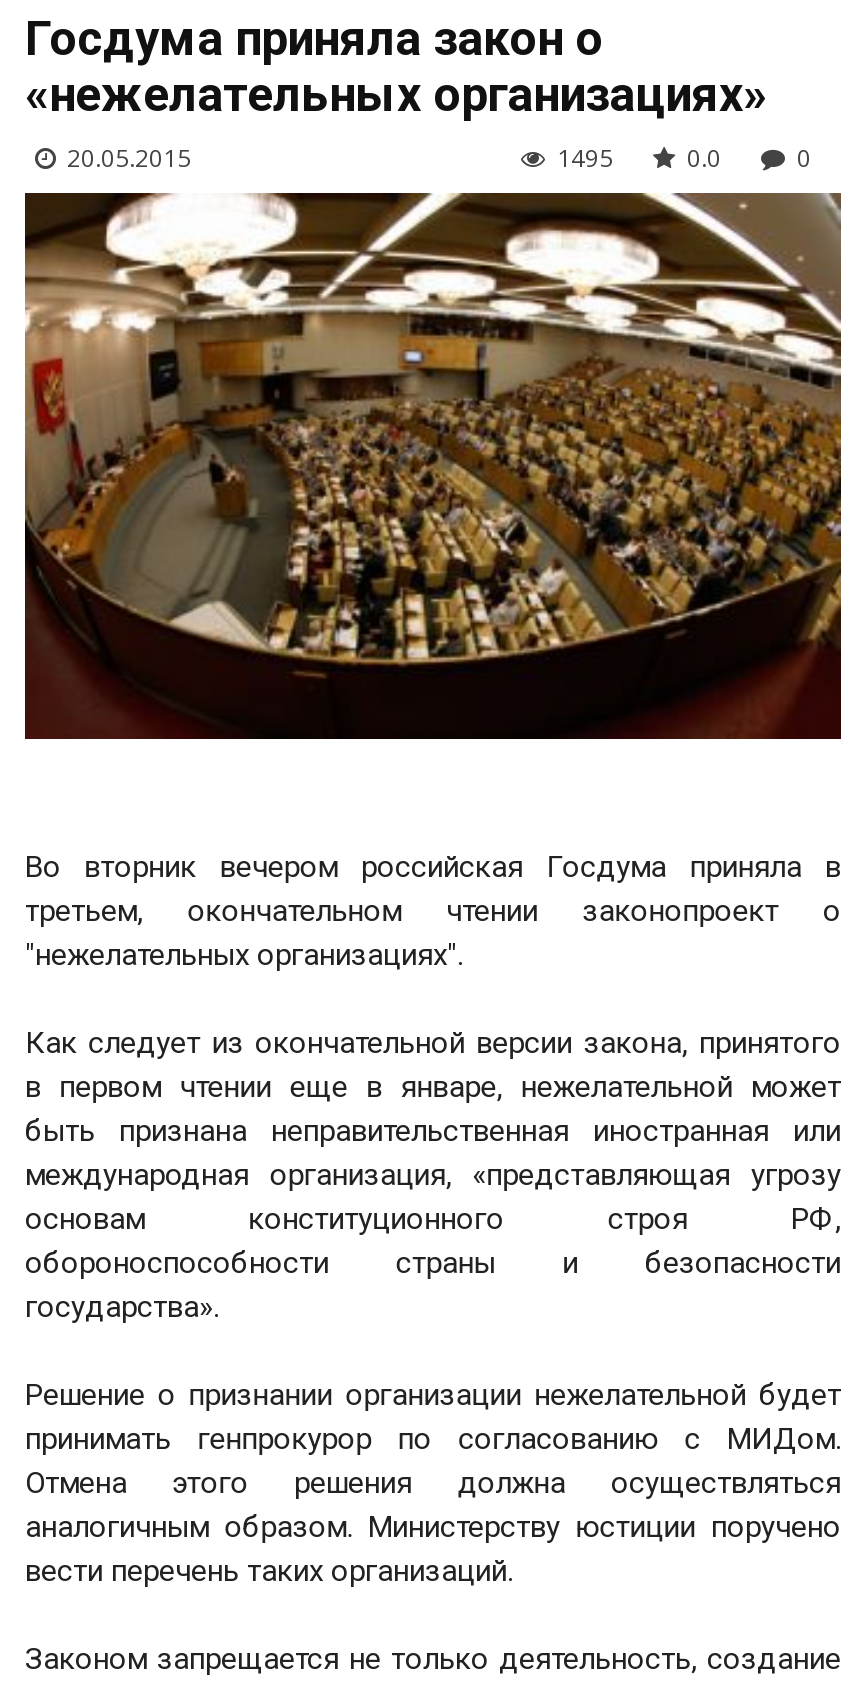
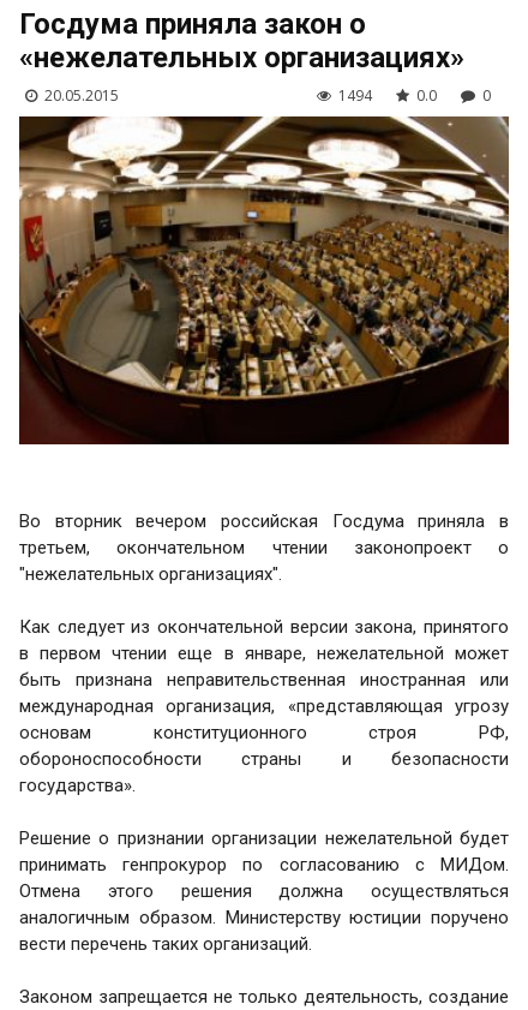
[551,141,721,175] 1495 0.0 -> [335,85,437,106] 1494 0.0

